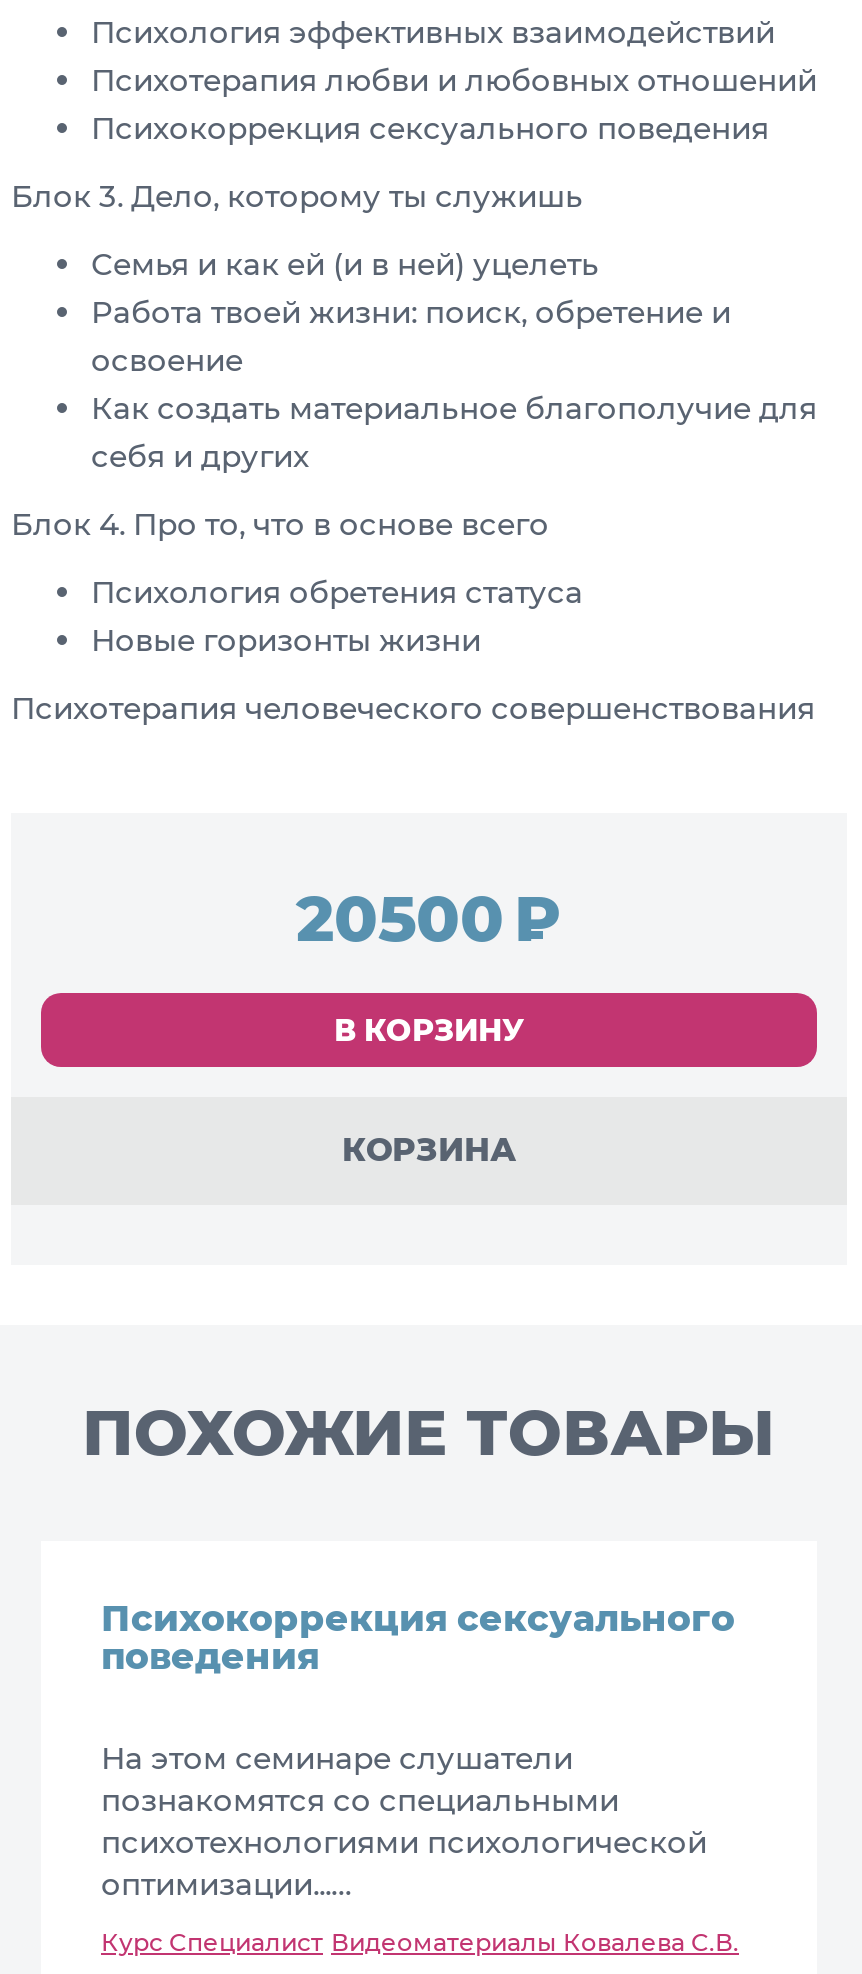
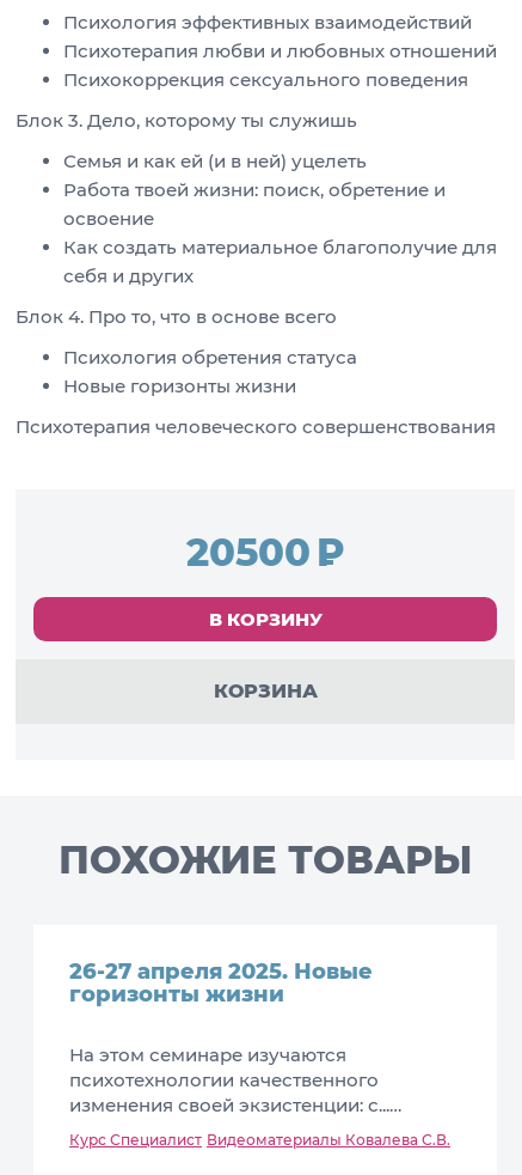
[101,1596,735,1678] Психокоррекция сексуального | поведения -> [69,958,373,1007] 26-27 апреля 2025. Новые | горизонты жизни
[101,1738,707,1902] На этом семинаре слушатели | познакомятся со специальными | психотехнологиями психологической | оптимизации...… -> [69,1043,401,1116] На этом семинаре изучаются | психотехнологии качественного | изменения своей экзистенции: с...…

